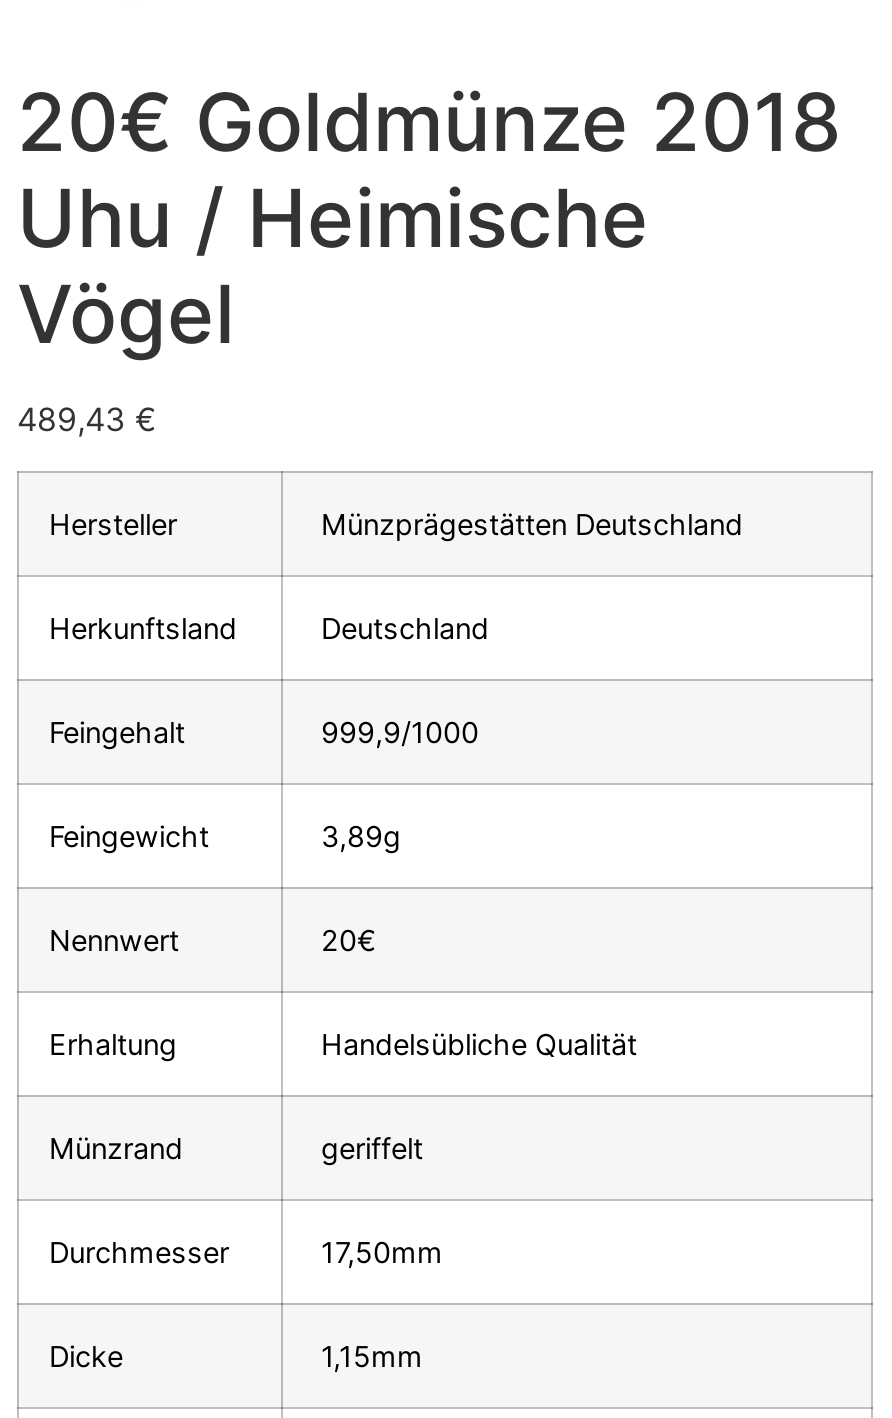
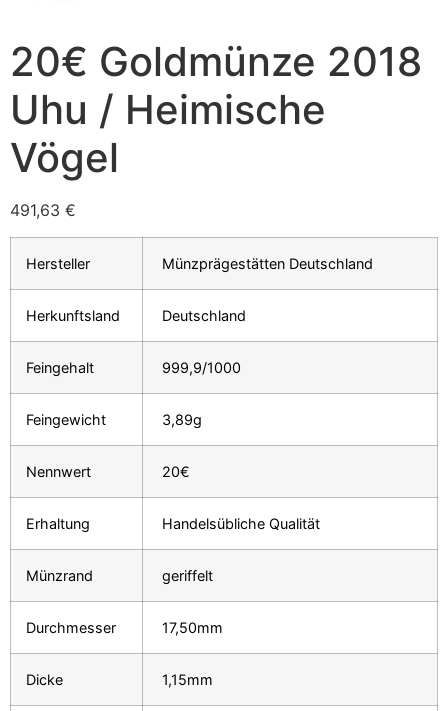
[17,399,157,439] 489,43 € -> [10,200,76,220] 491,63 €

